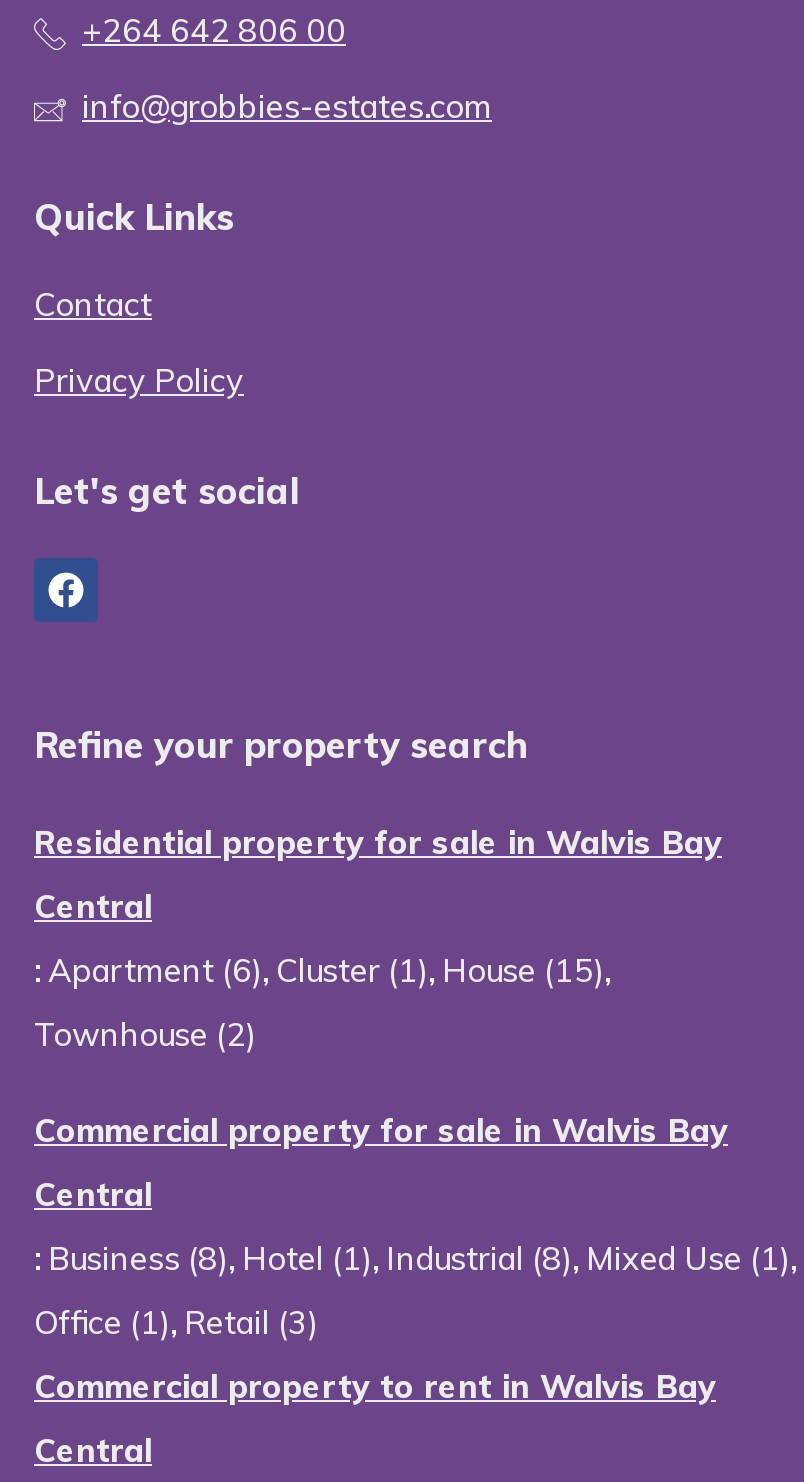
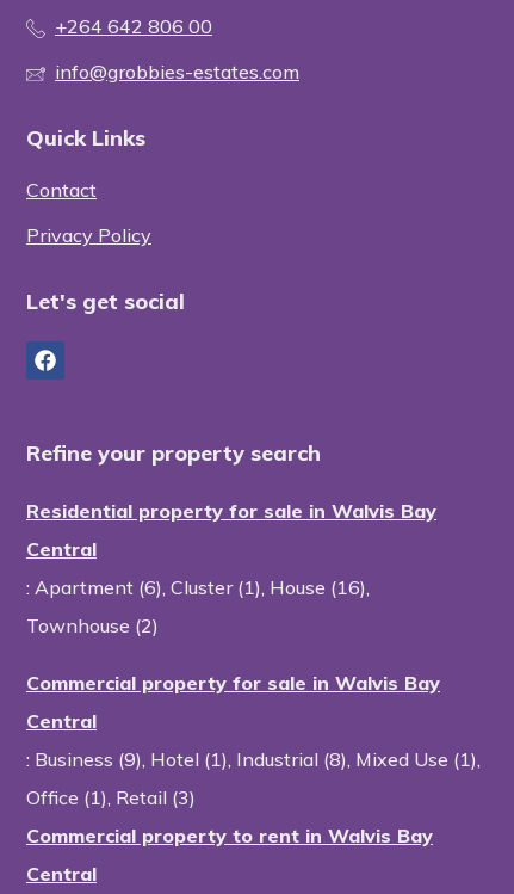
[34,950,610,990] : Apartment (6), Cluster (1), House (15), -> [26,575,370,599] : Apartment (6), Cluster (1), House (16),
[34,1238,796,1278] : Business (8), Hotel (1), Industrial (8), Mixed Use (1), -> [26,747,481,771] : Business (9), Hotel (1), Industrial (8), Mixed Use (1),

